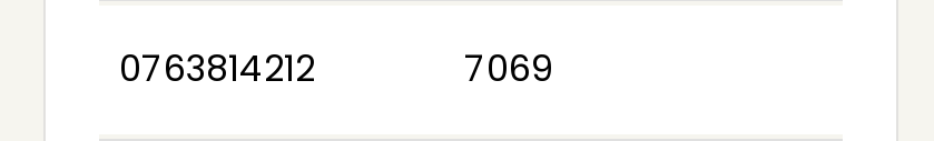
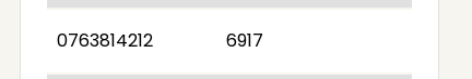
[464,43,551,94] 7069 -> [226,28,263,53] 6917

